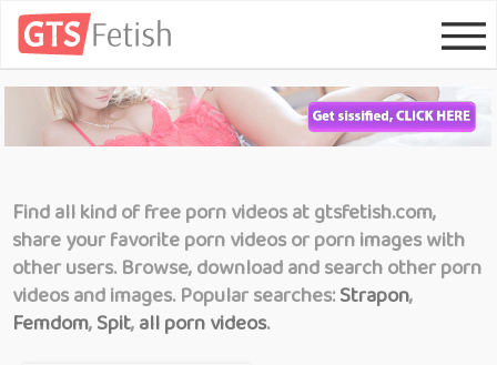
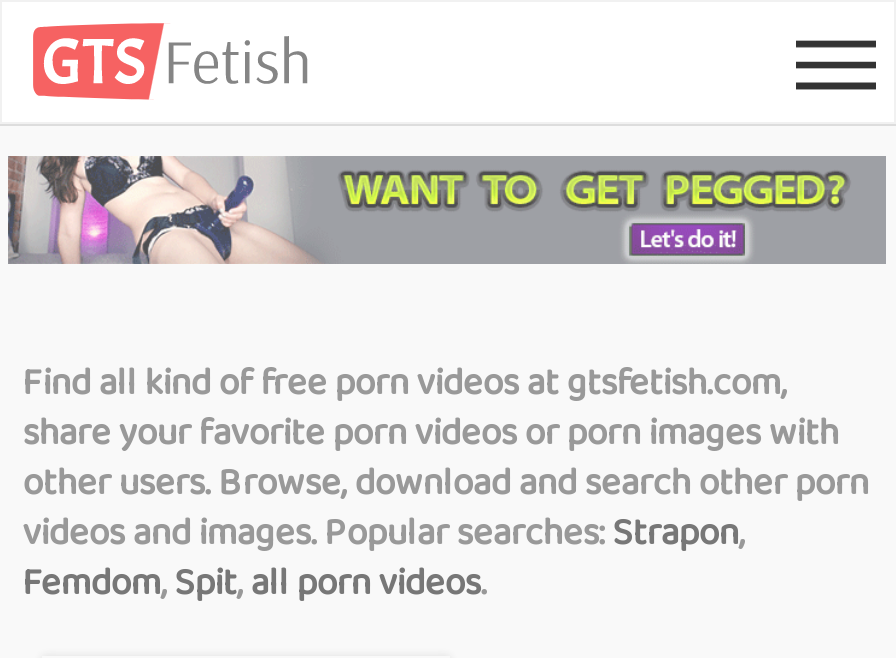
[4,85,491,148] [image] -> [6,154,888,266] [image]

